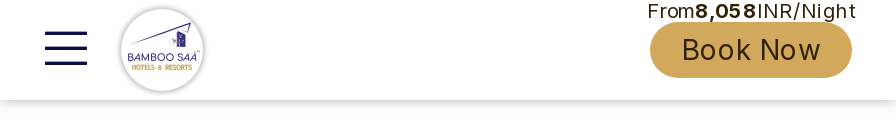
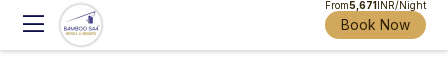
[647,0,855,22] From8,058INR/Night -> [325,0,426,11] From5,671INR/Night

